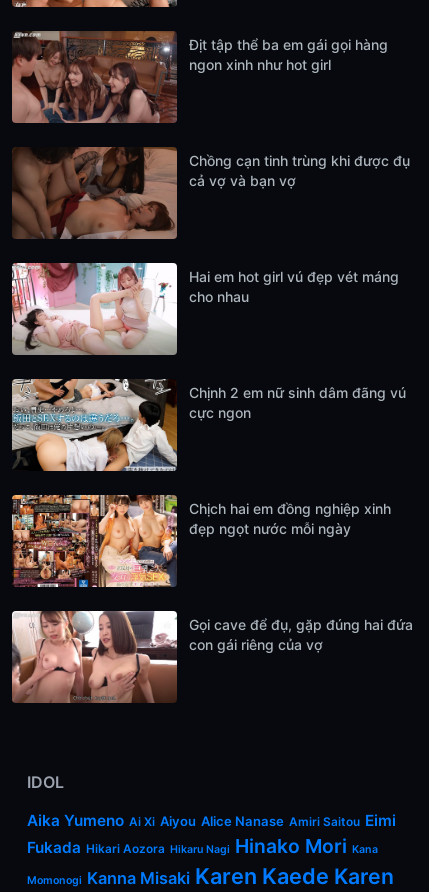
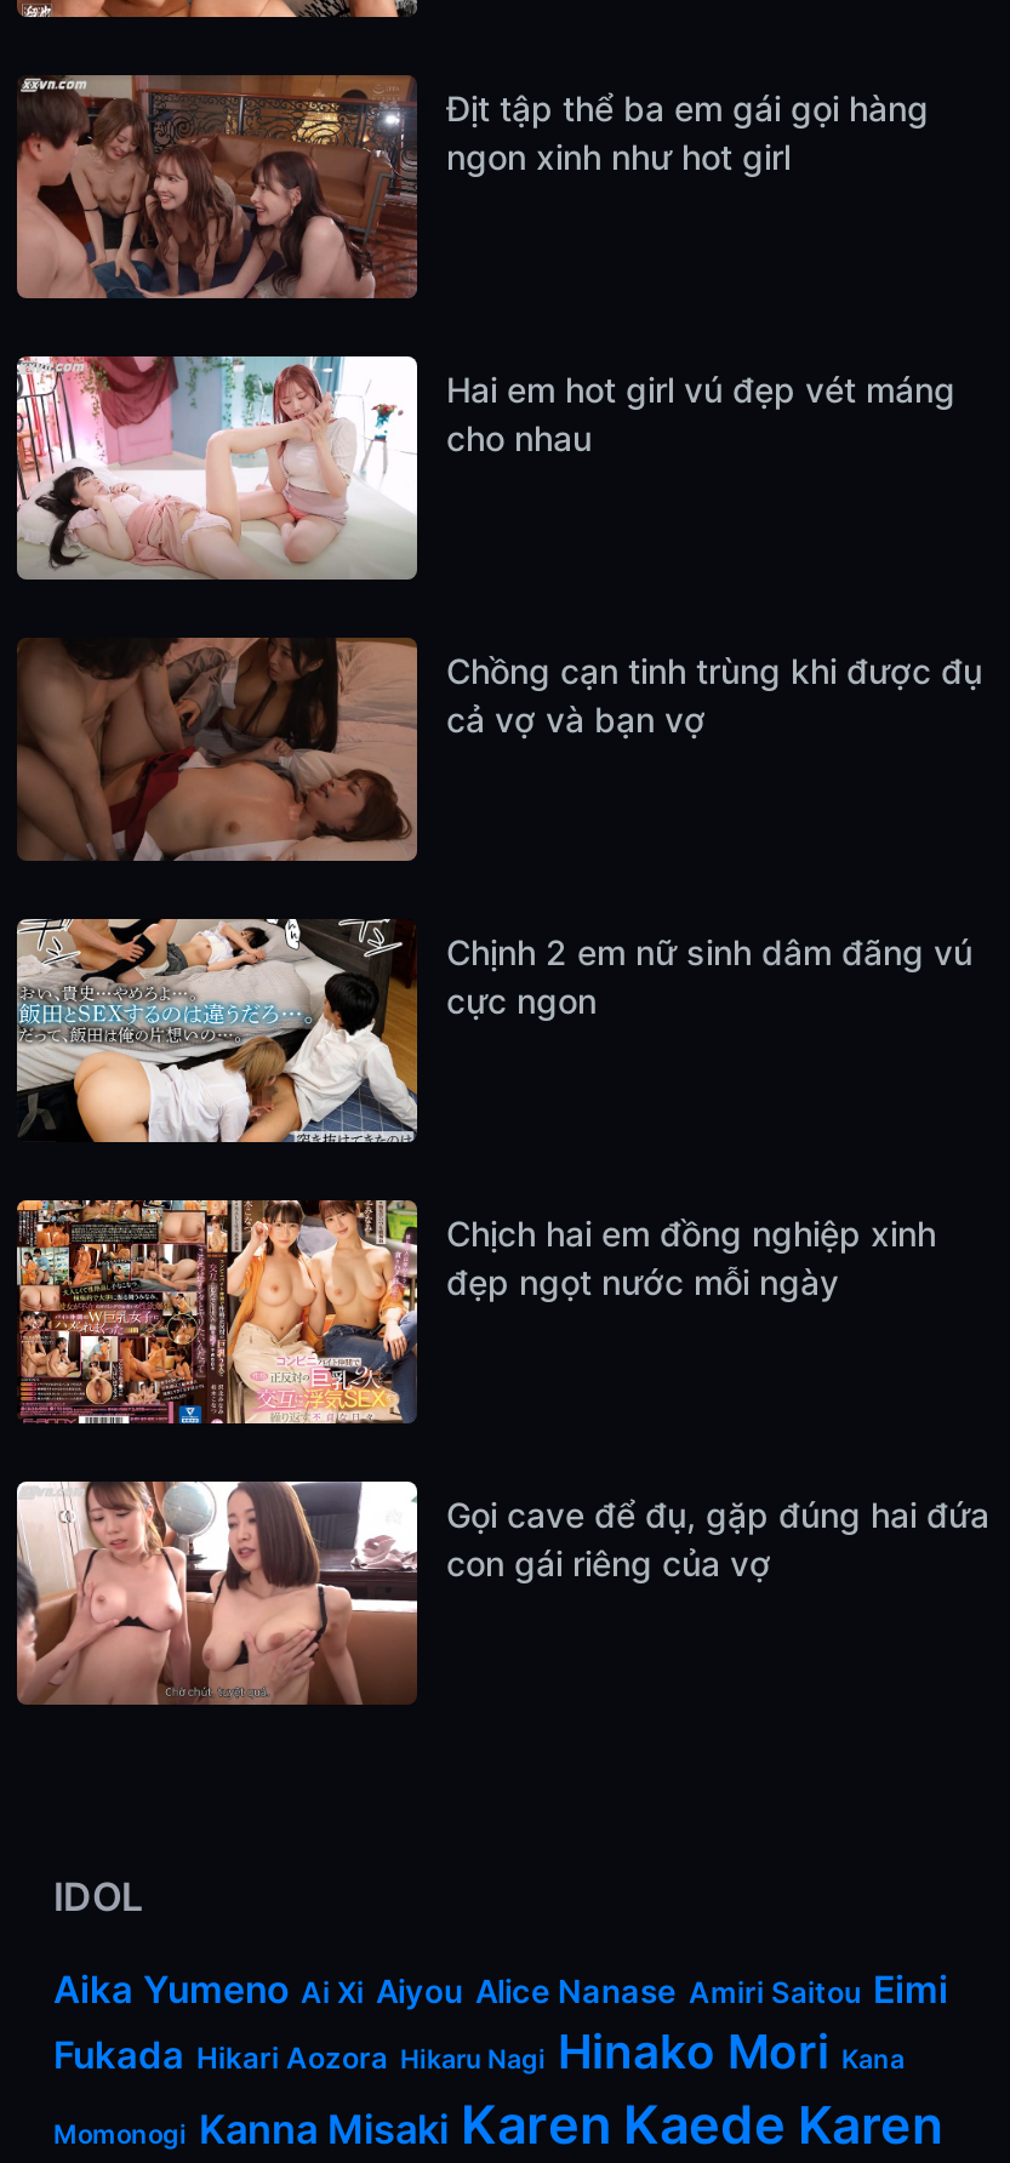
moved [11,145,410,241] -> [15,633,982,866]: [image] | Chồng cạn tinh trùng khi được đụ | cả vợ và bạn vợ
moved [11,262,399,356] -> [15,354,955,582]: [image] | Hai em hot girl vú đẹp vét máng | cho nhau

